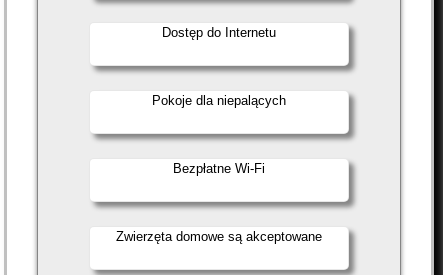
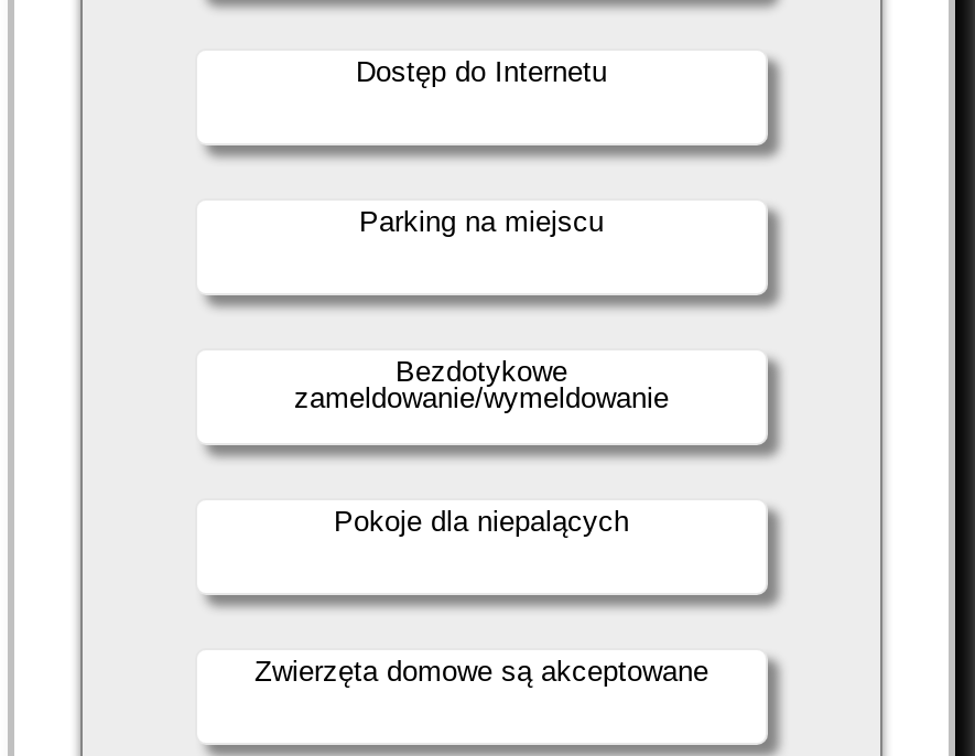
none -> [294,355,669,414] Bezdotykowe | zameldowanie/wymeldowanie
none -> [359,205,604,238] Parking na miejscu
moved [152,93,286,108] -> [334,505,629,538]: Pokoje dla niepalących
[173,161,265,176] Bezpłatne Wi-Fi -> none

